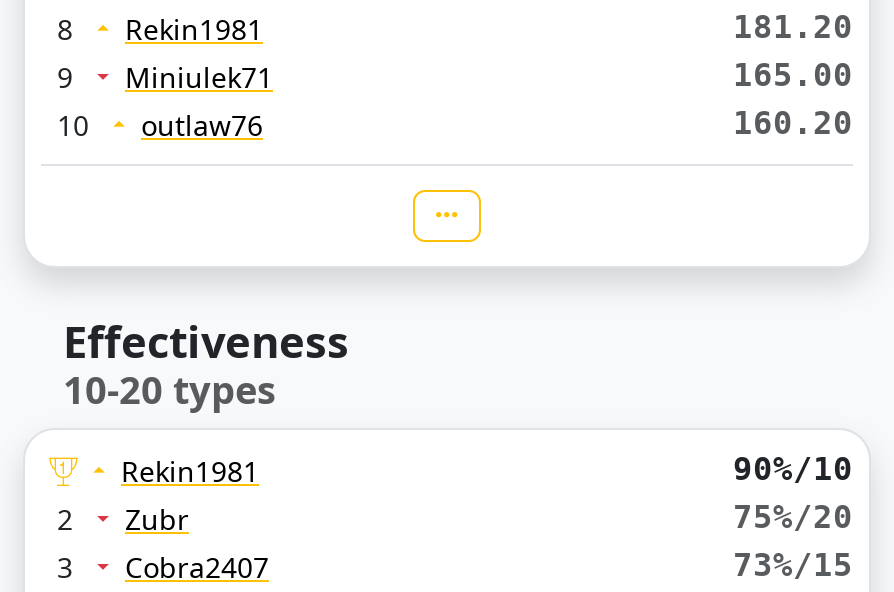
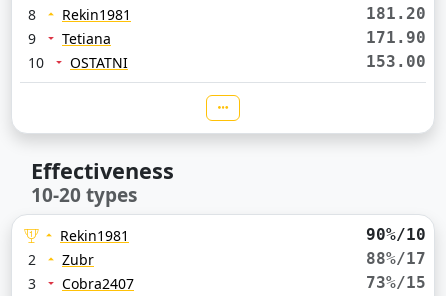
[125,56,853,95] Miniulek71 | 165.00 -> [62,28,426,47] Tetiana | 171.90
[141,104,853,143] outlaw76 | 160.20 -> [70,52,426,71] OSTATNI | 153.00
[733,498,853,536] 75%/20 -> [366,249,426,268] 88%/17

